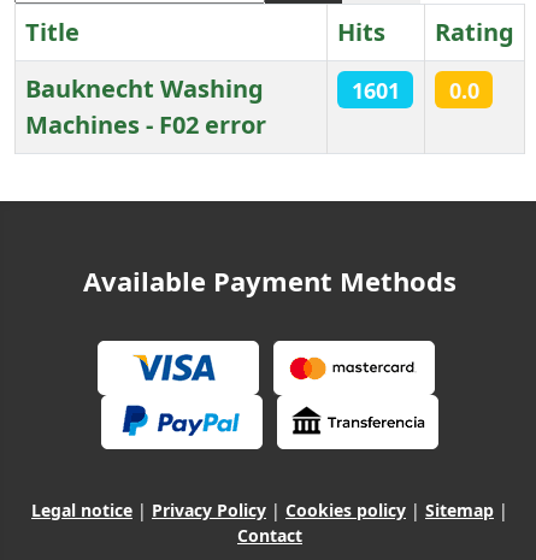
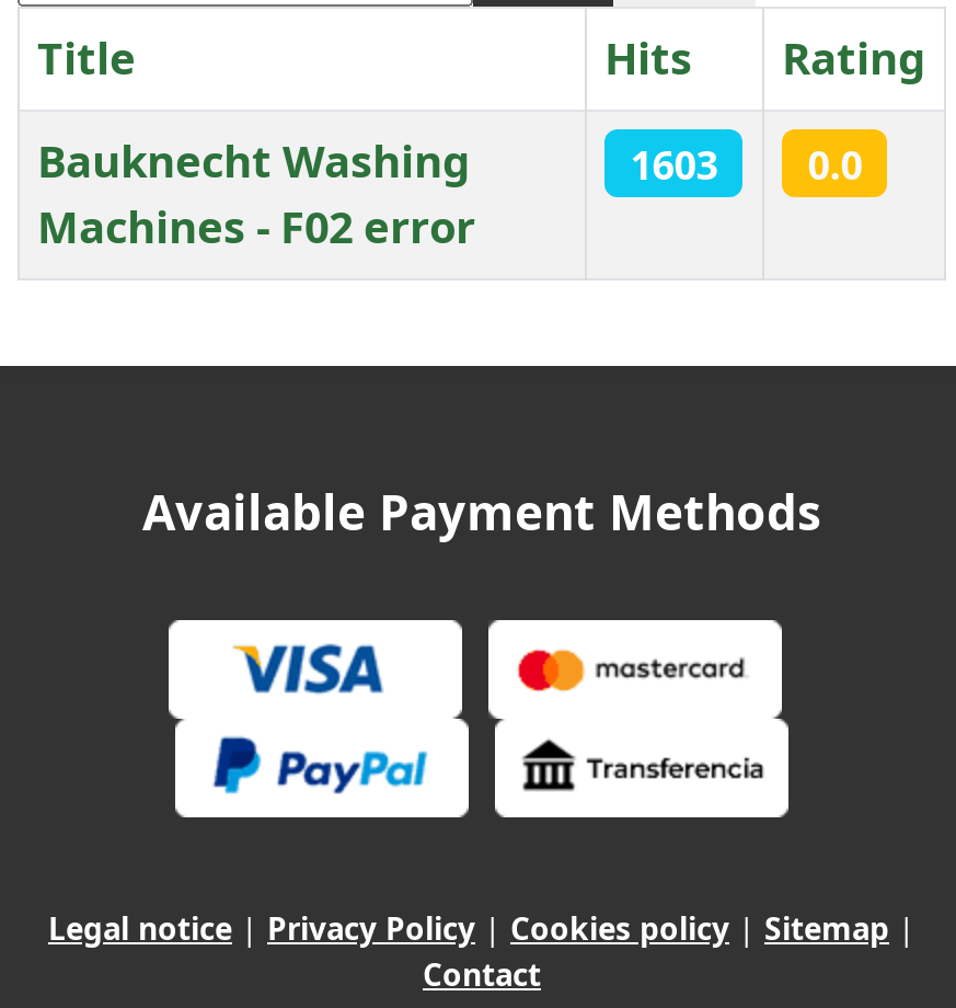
[351,75,479,104] 1601 0.0 -> [630,137,862,190] 1603 0.0

